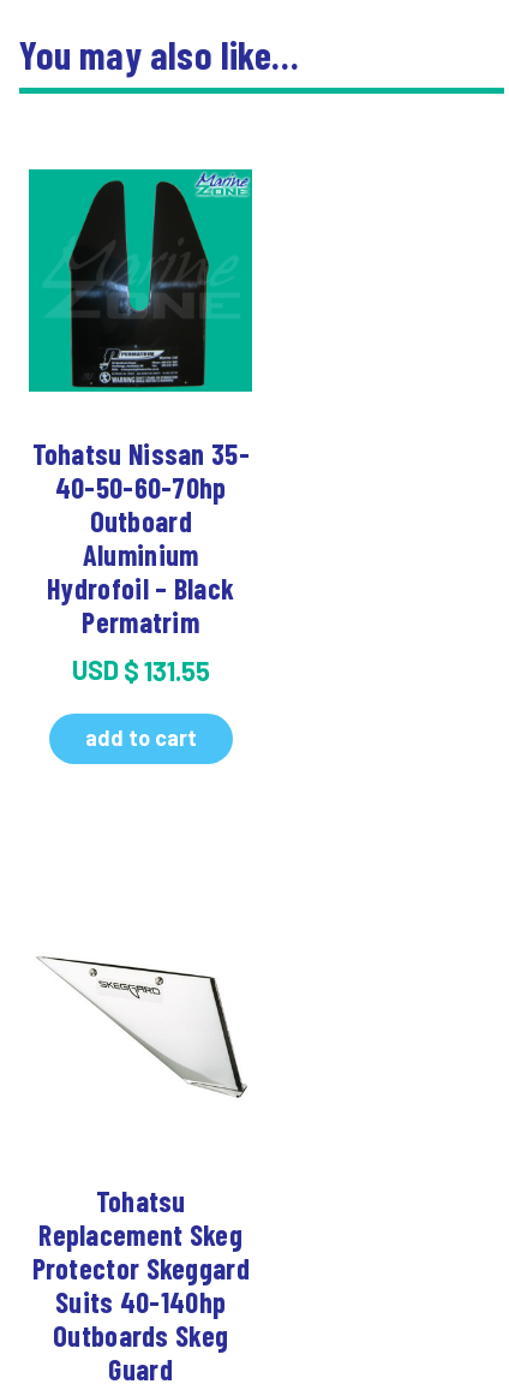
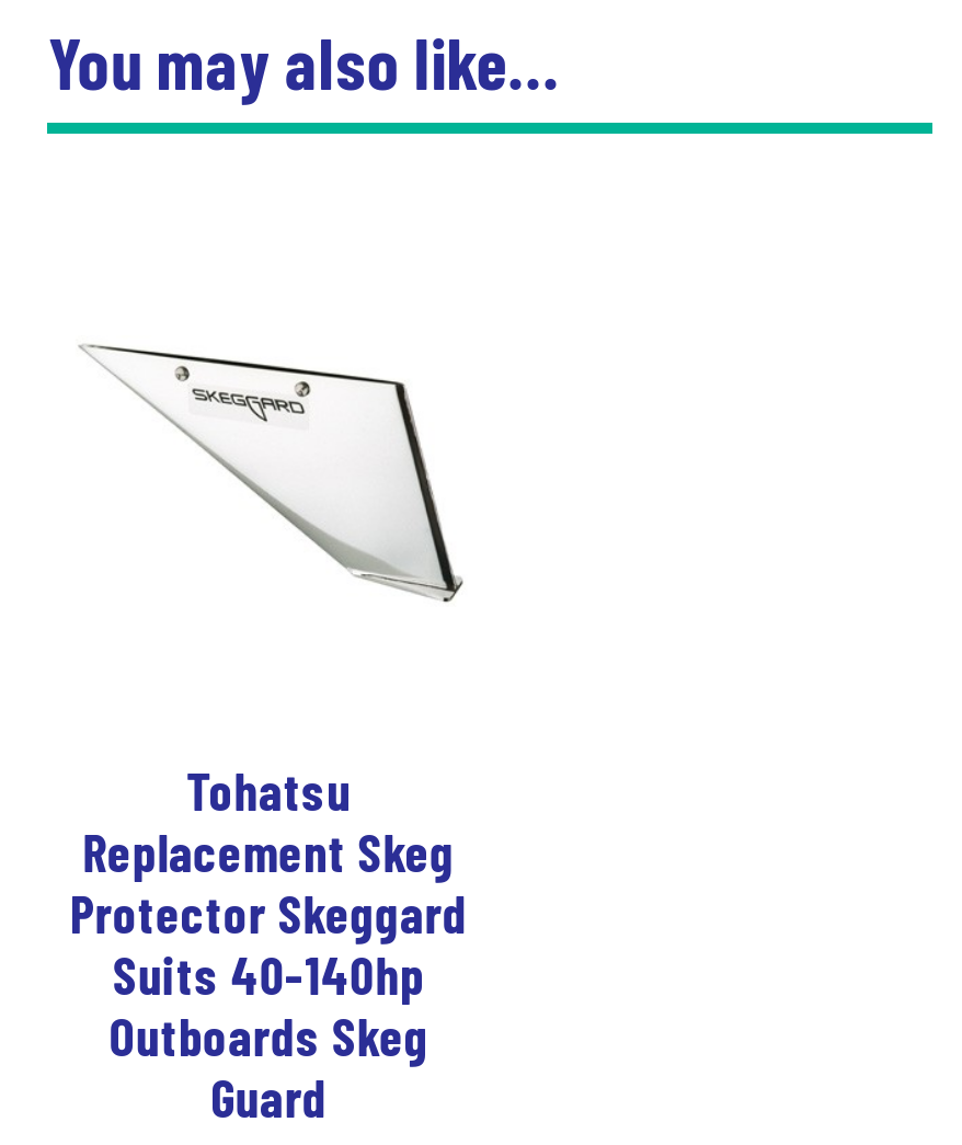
[28,168,253,751] [image] | Tohatsu Nissan 35- | 40-50-60-70hp | Outboard | Aluminium | Hydrofoil – Black | Permatrim | USD $131.55 | add to cart -> none

